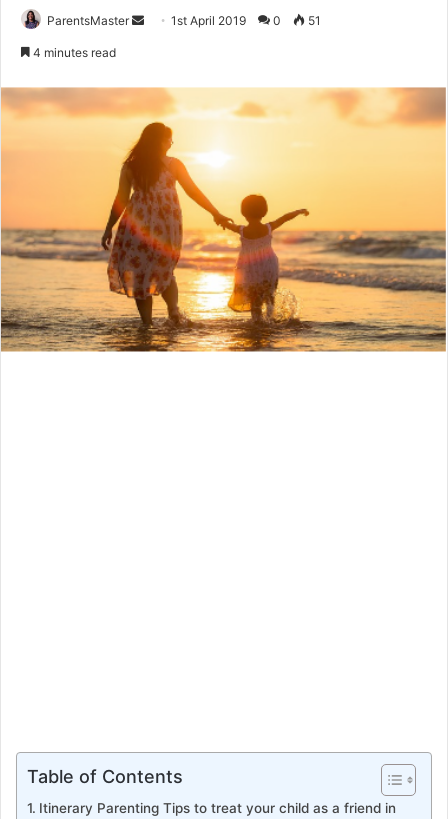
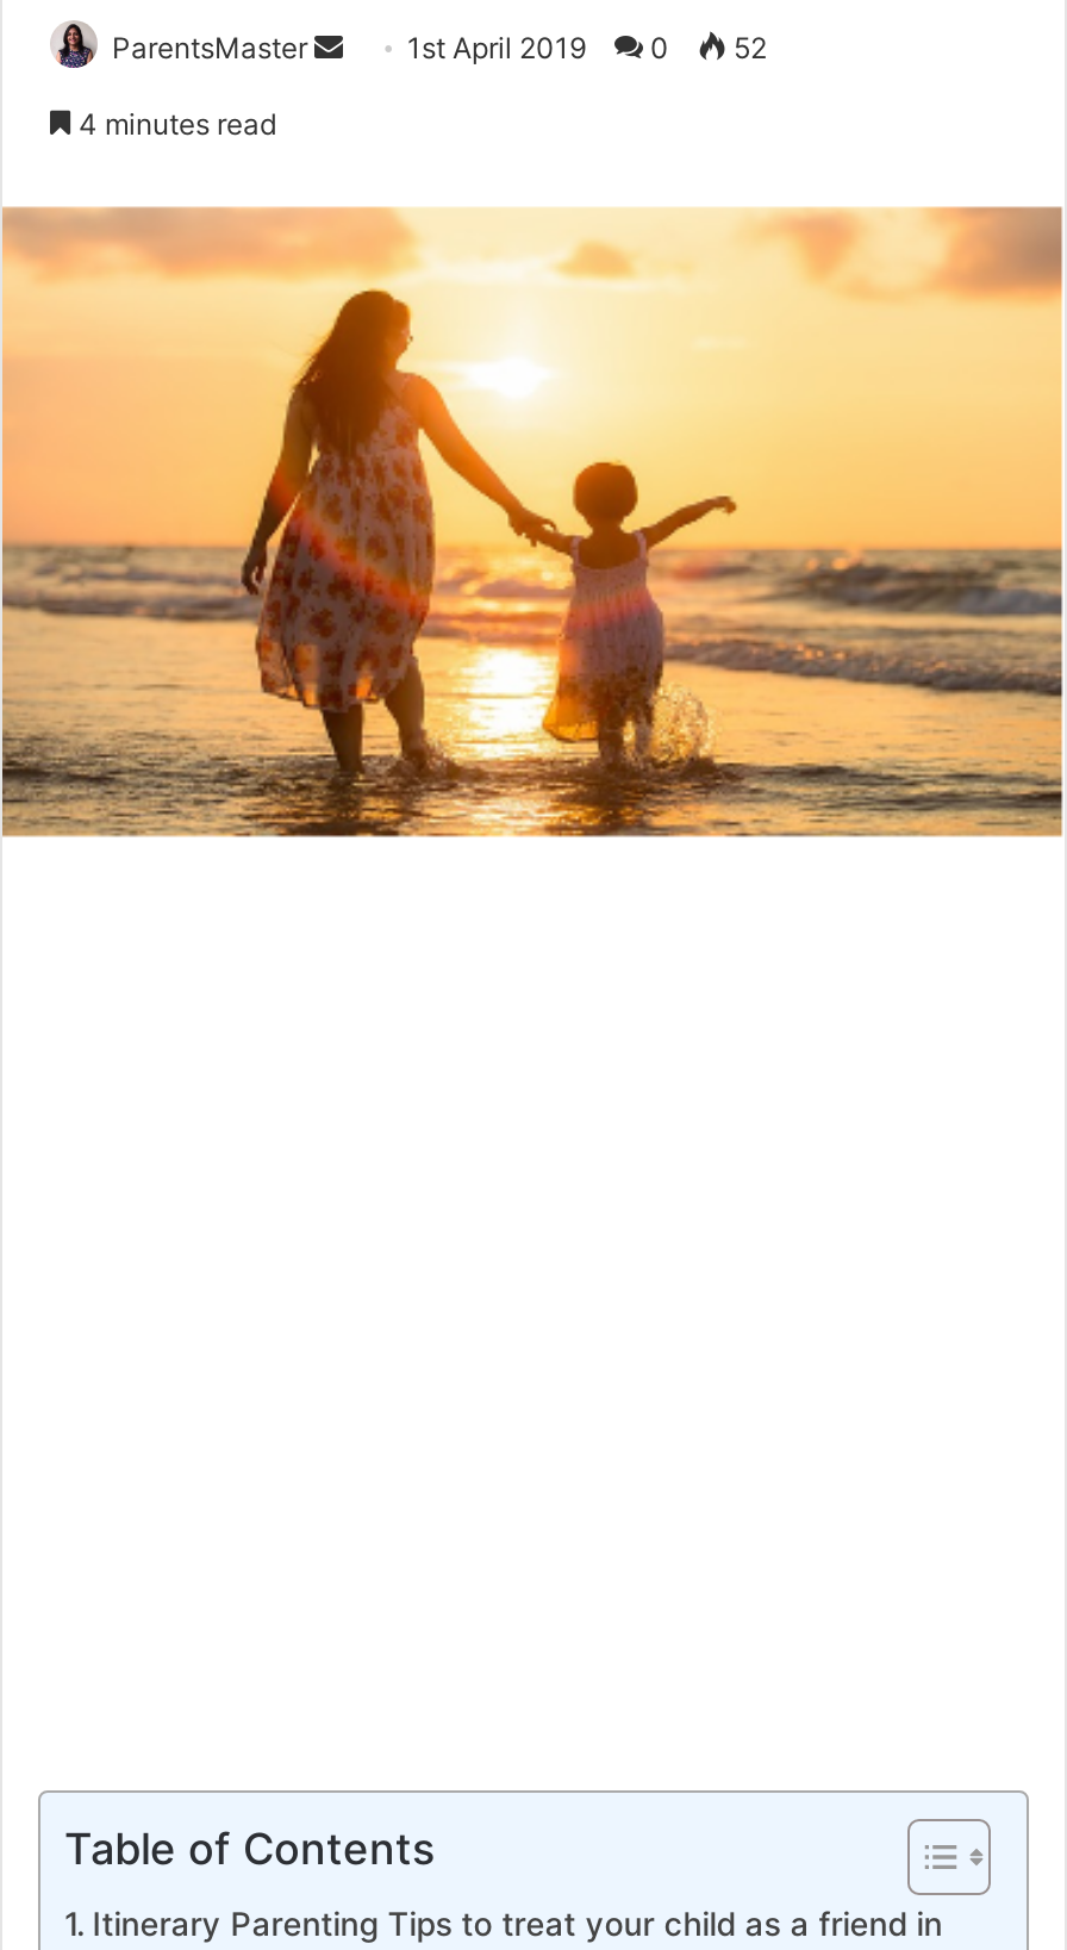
[305,13,321,28] 51 -> [726,30,767,66] 52

